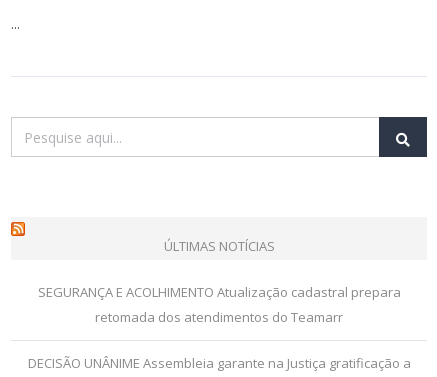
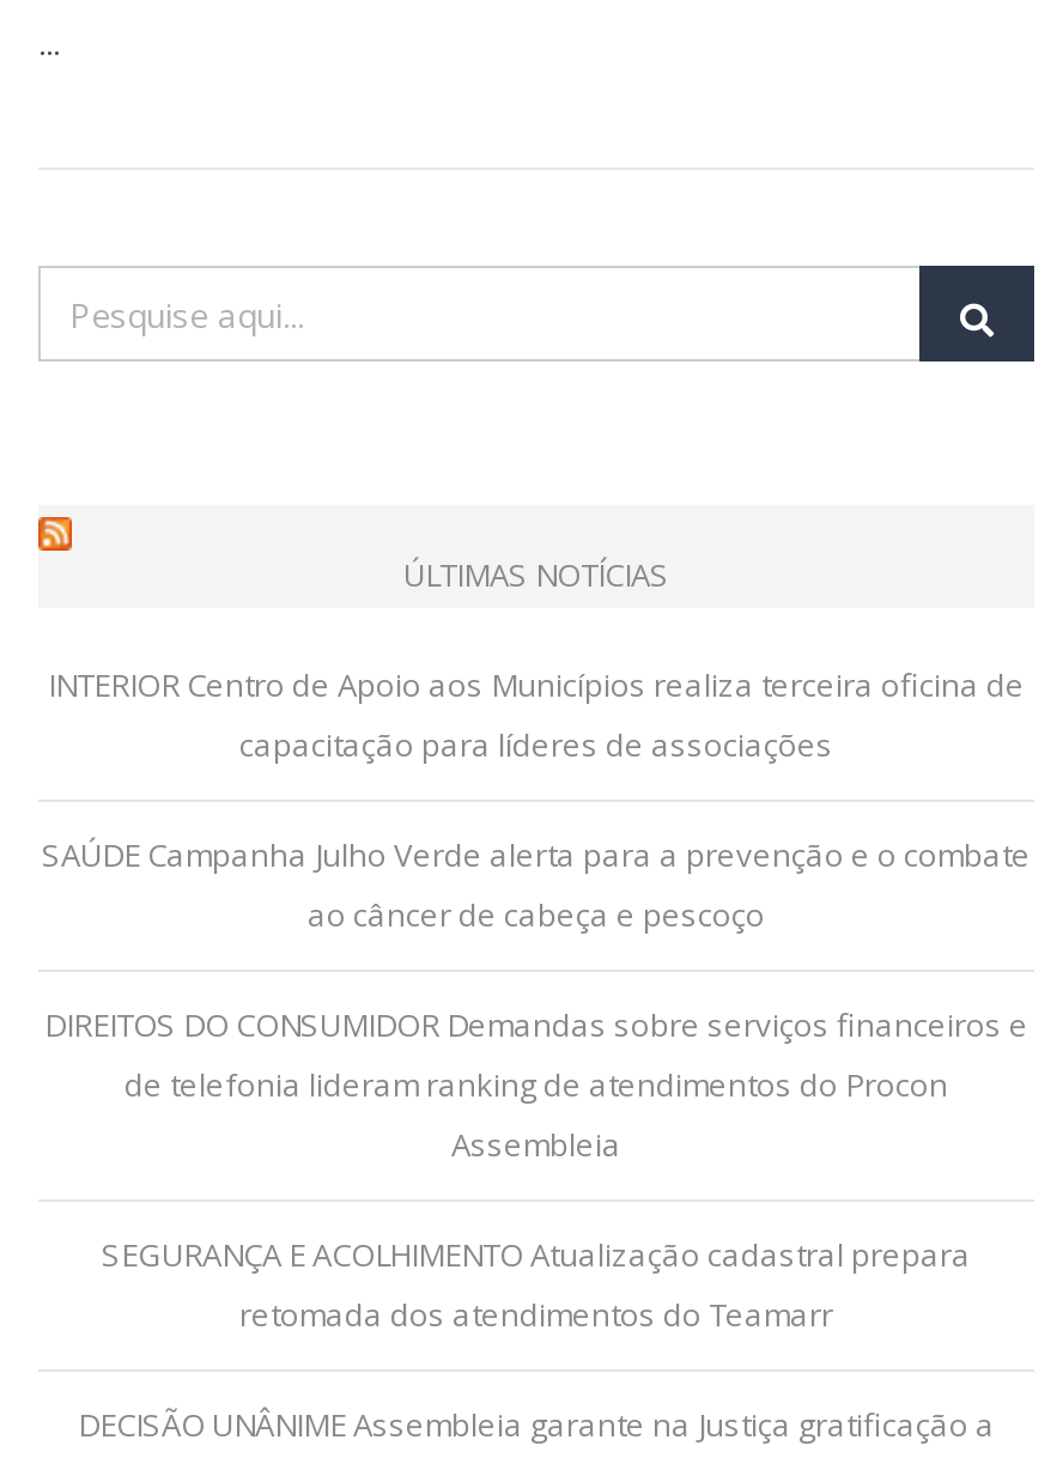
none -> [42,664,1031,1167] INTERIOR Centro de Apoio aos Municípios realiza terceira oficina de | capacitação para líderes de associações | SAÚDE Campanha Julho Verde alerta para a prevenção e o combate | ao câncer de cabeça e pescoço | DIREITOS DO CONSUMIDOR Demandas sobre serviços financeiros e | de telefonia lideram ranking de atendimentos do Procon | Assembleia

